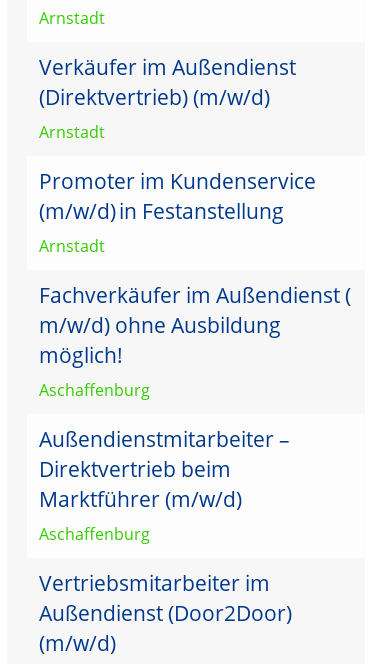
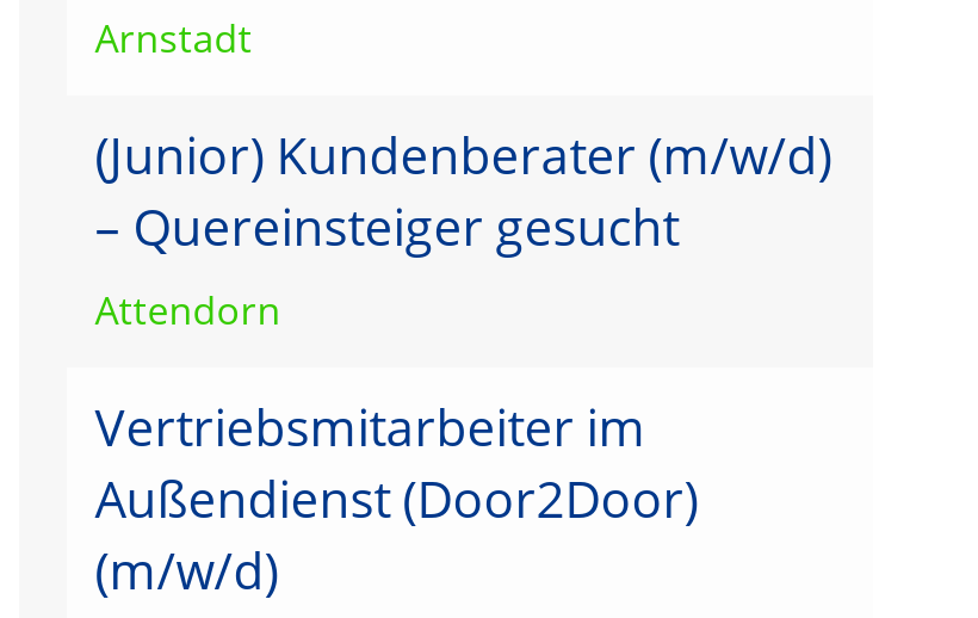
[39,53,351,545] Verkäufer im Außendienst | (Direktvertrieb) (m/w/d) | Arnstadt | Promoter im Kundenservice | (m/w/d) in Festanstellung | Arnstadt | Fachverkäufer im Außendienst ( | m/w/d) ohne Ausbildung | möglich! | Aschaffenburg | Außendienstmitarbeiter – | Direktvertrieb beim | Marktführer (m/w/d) | Aschaffenburg -> [95,122,832,336] (Junior) Kundenberater (m/w/d) | – Quereinsteiger gesucht | Attendorn

